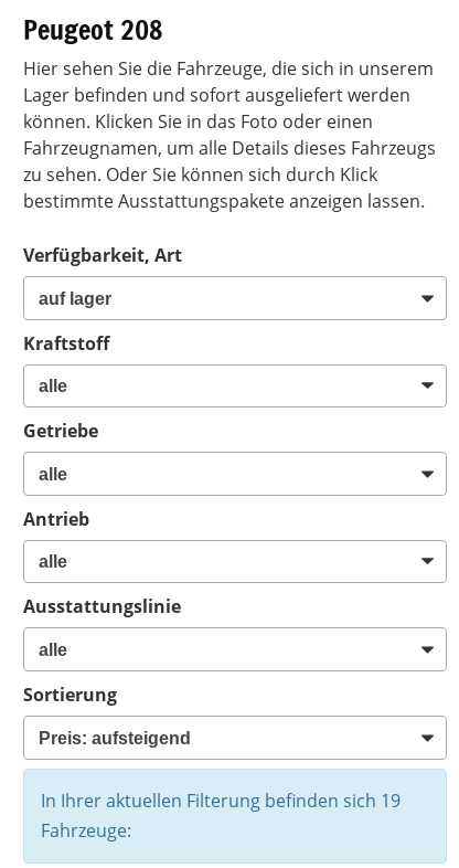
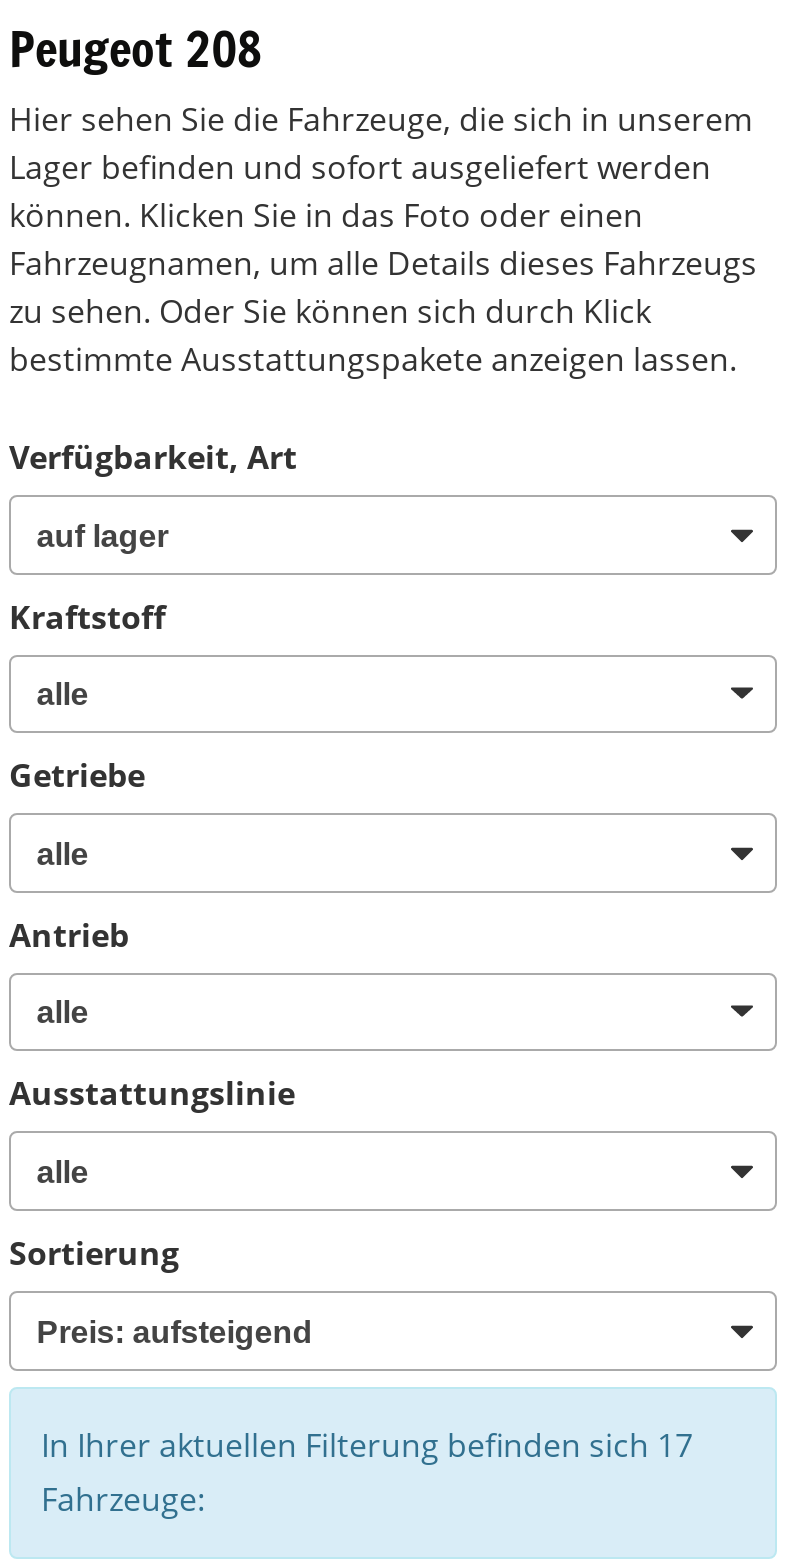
[41,788,401,812] In Ihrer aktuellen Filterung befinden sich 19 -> [41,1422,693,1466] In Ihrer aktuellen Filterung befinden sich 17

